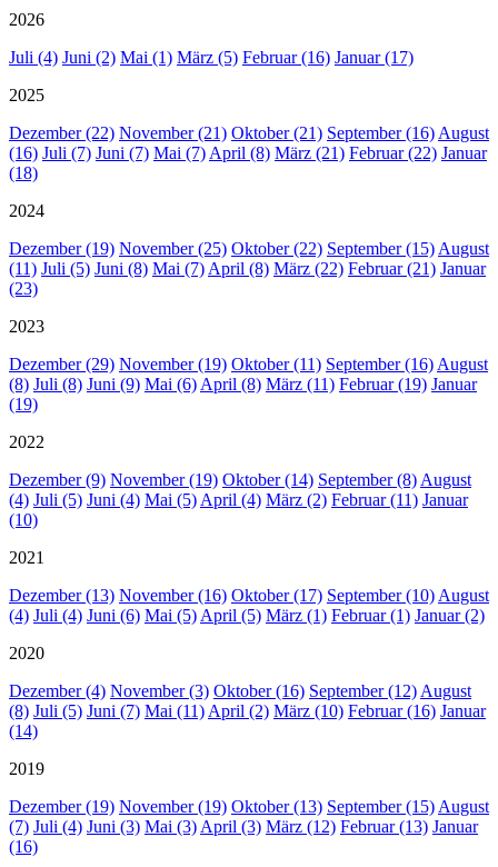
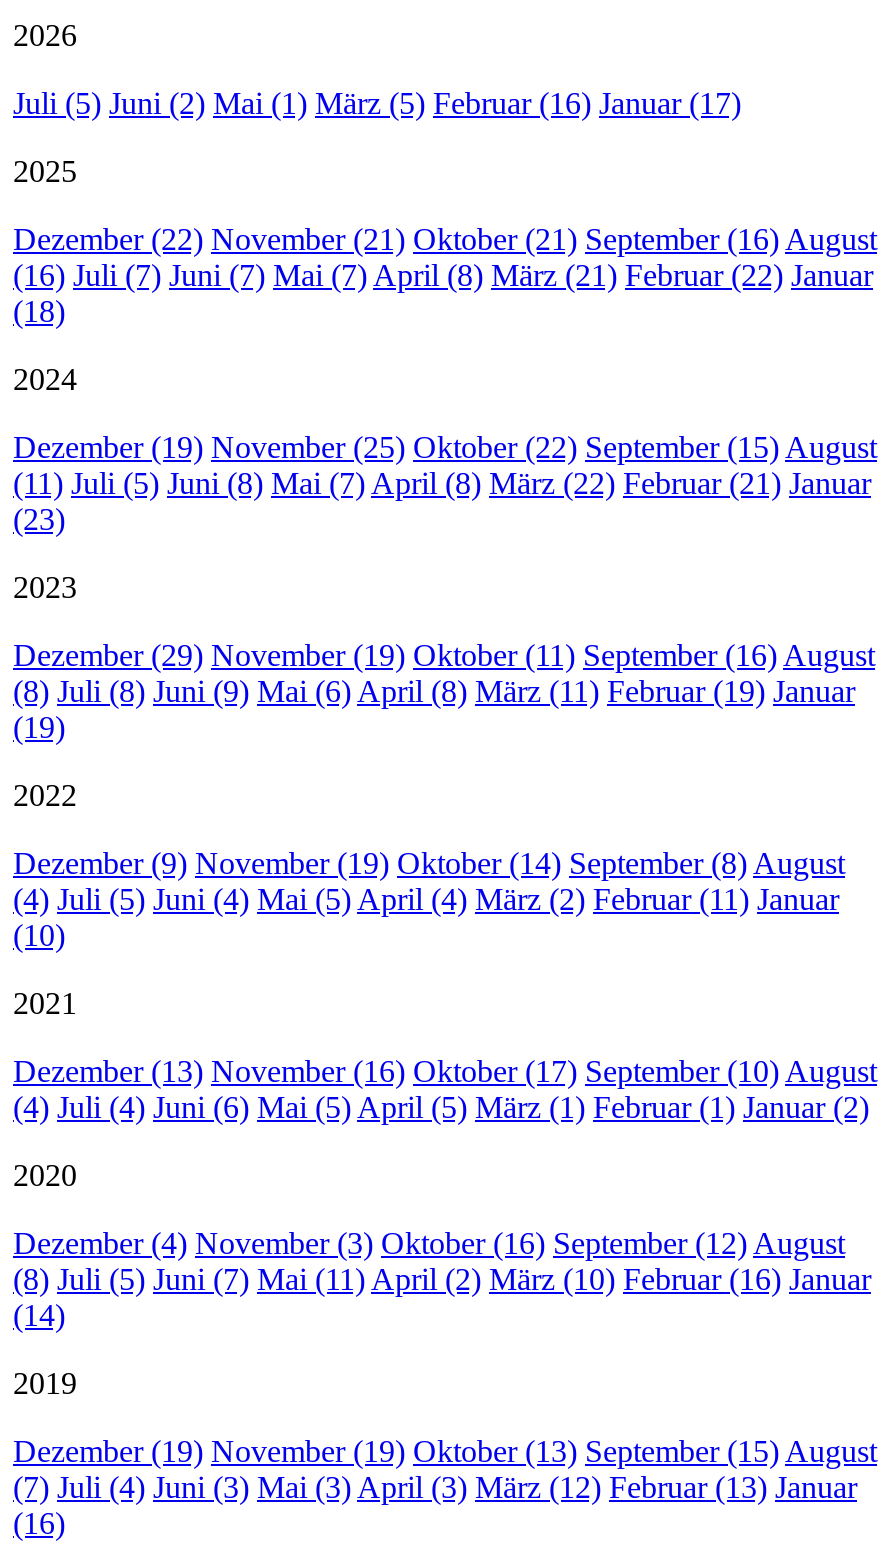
[9,48,414,67] Juli (4) Juni (2) Mai (1) März (5) Februar (16) Januar (17) -> [13,87,741,121] Juli (5) Juni (2) Mai (1) März (5) Februar (16) Januar (17)

